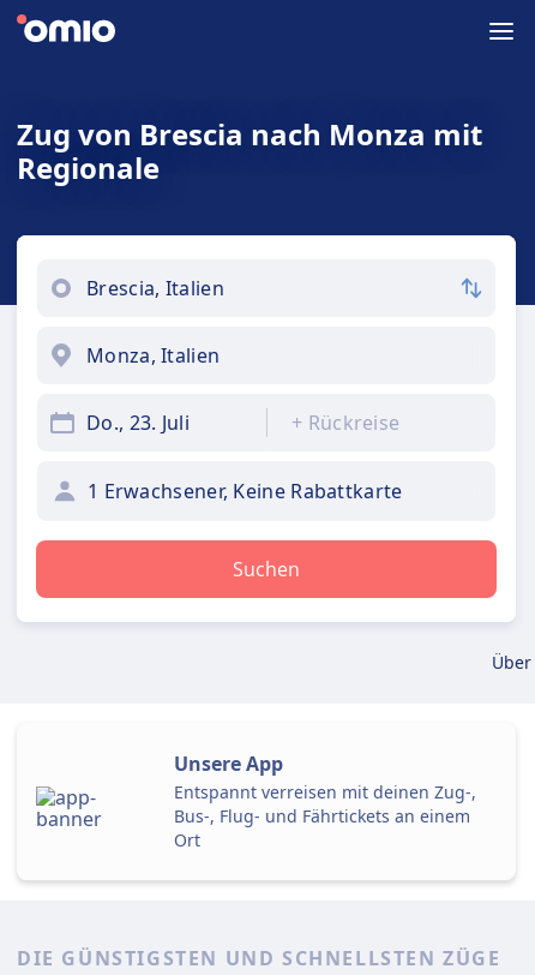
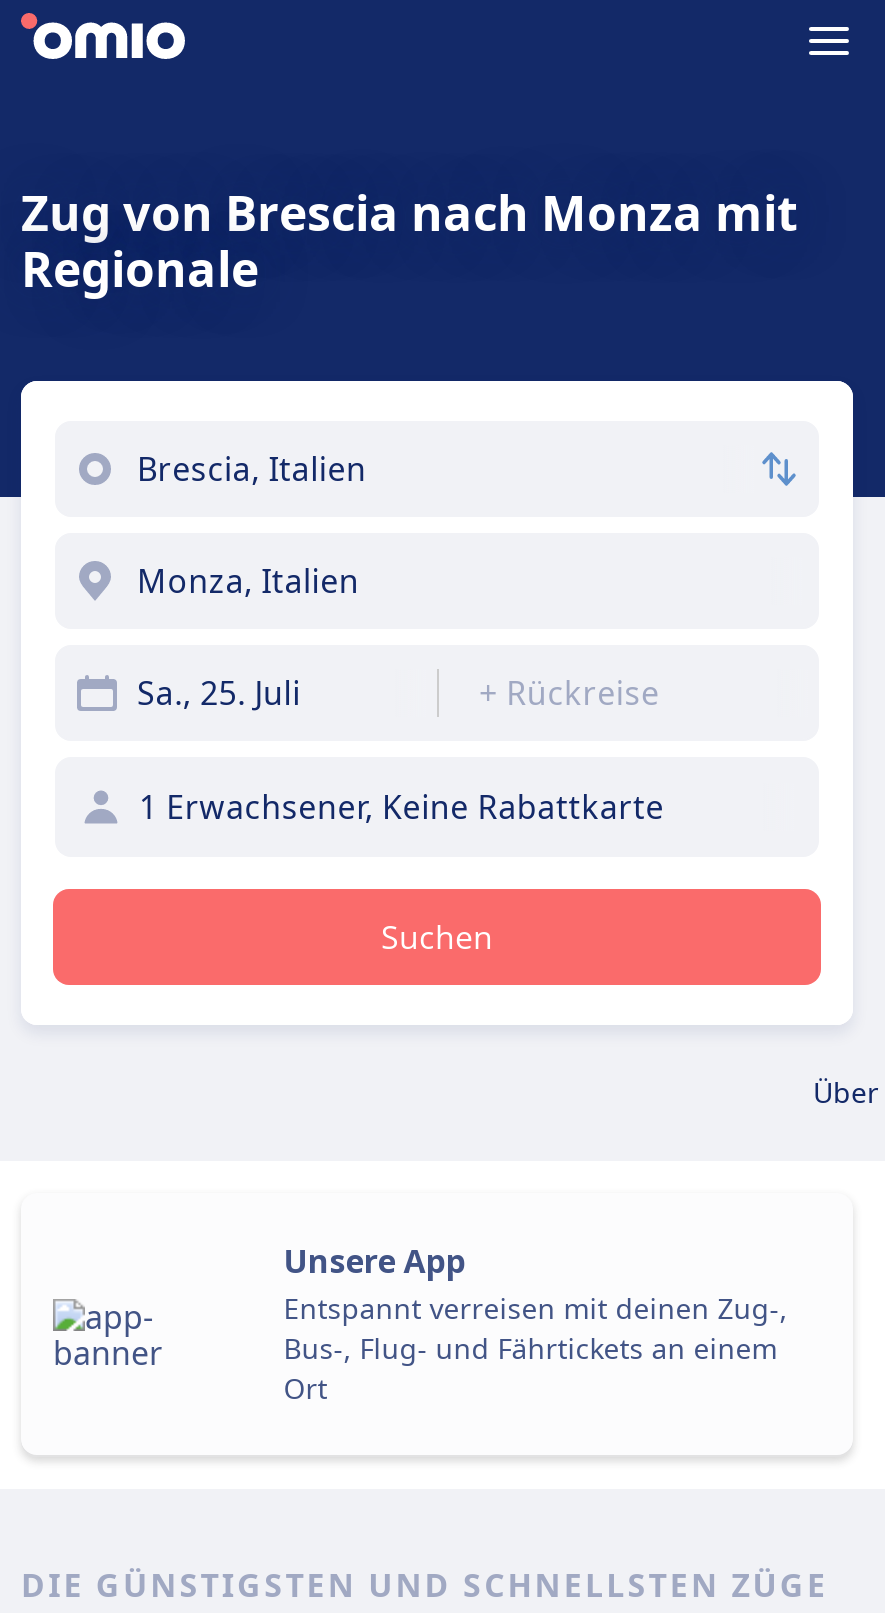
[86,409,189,436] Do., 23. Juli -> [137,671,301,715] Sa., 25. Juli

